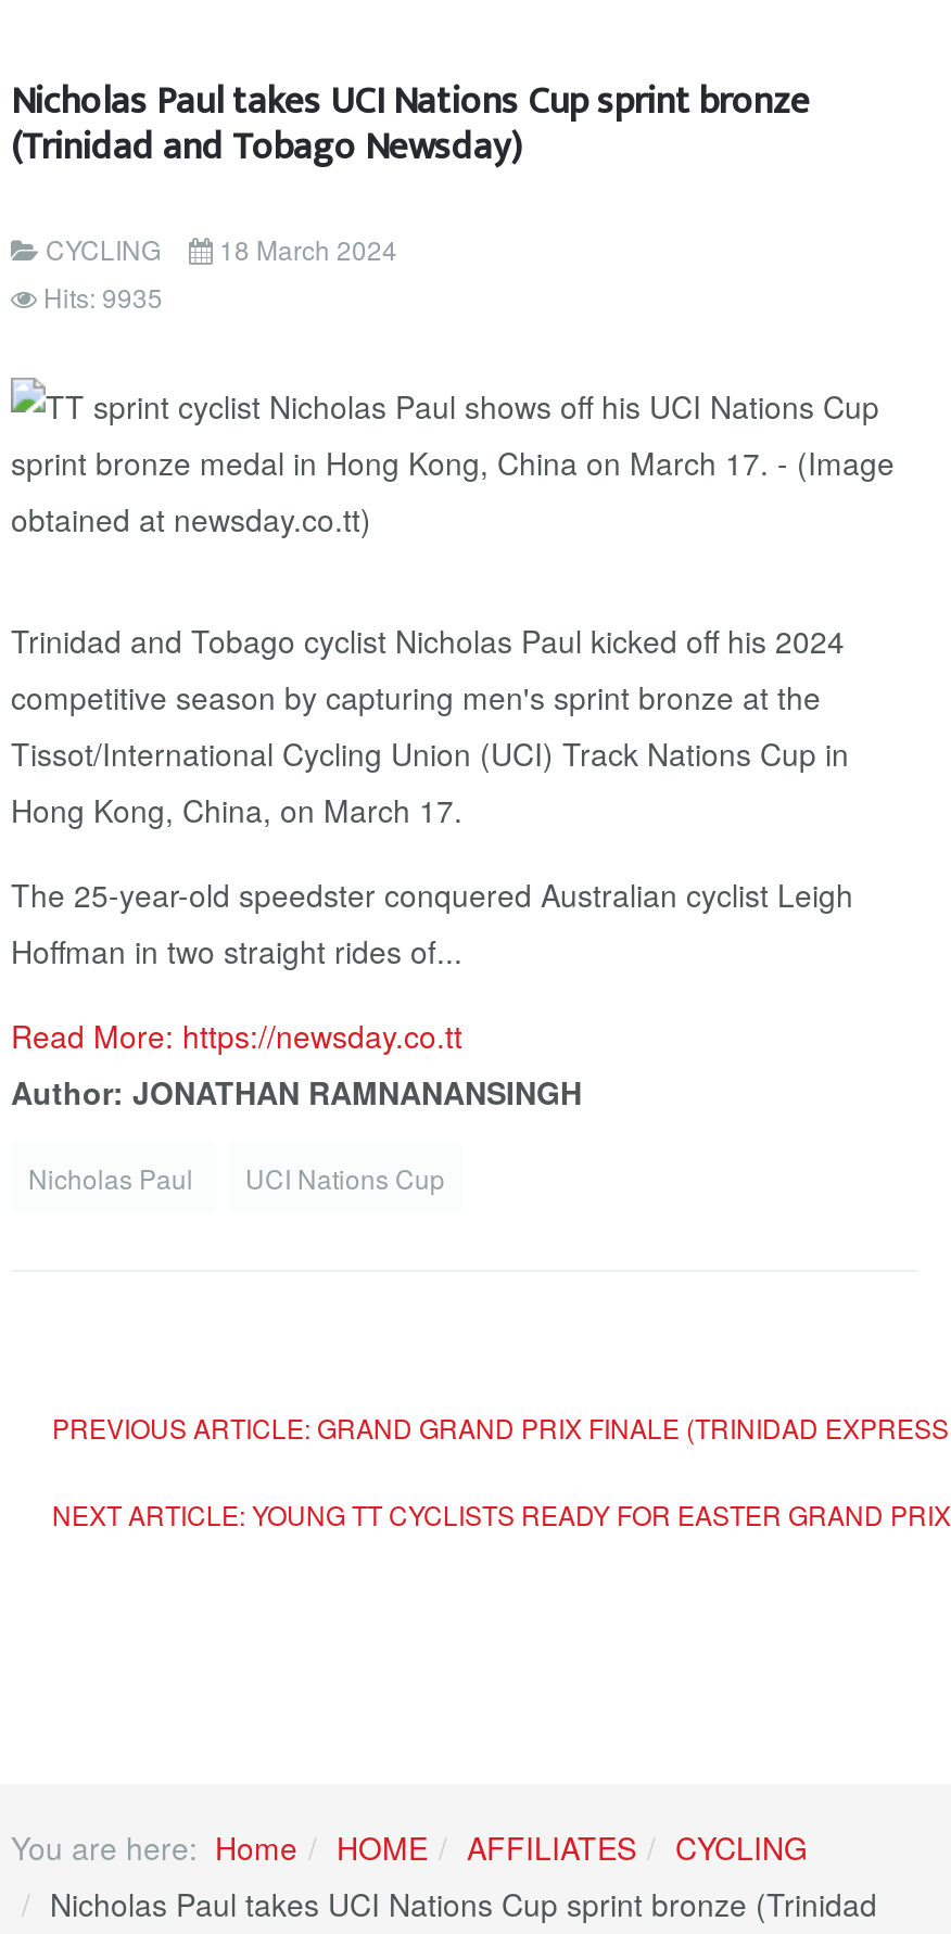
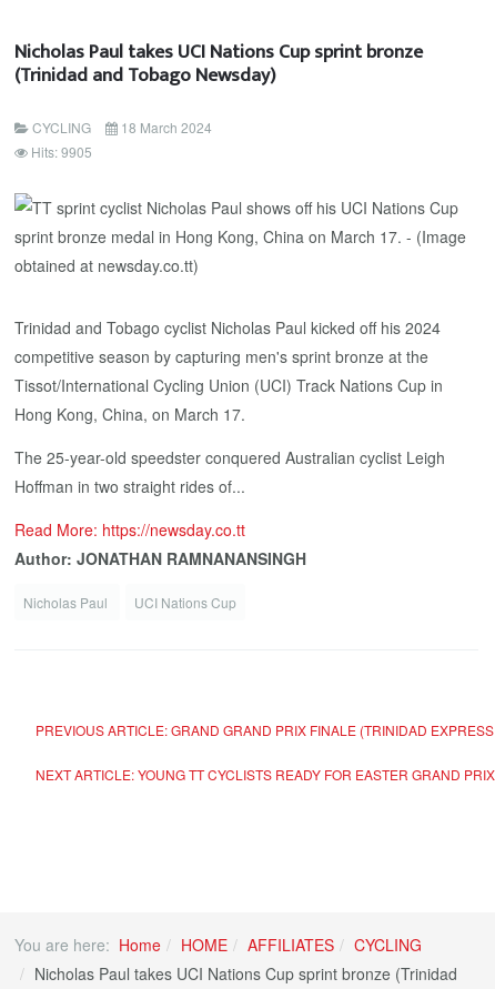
[43,278,163,315] Hits: 9935 -> [31,142,92,161] Hits: 9905

